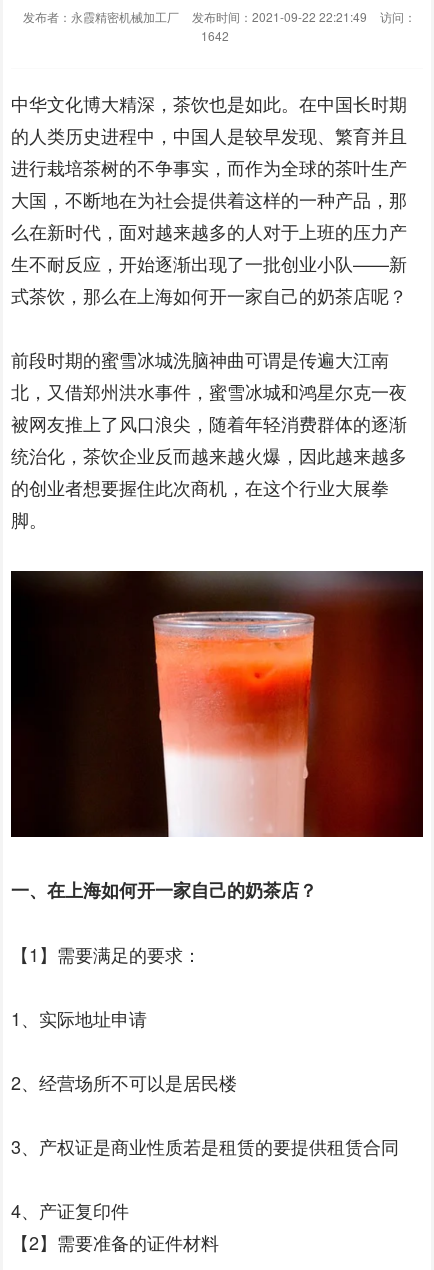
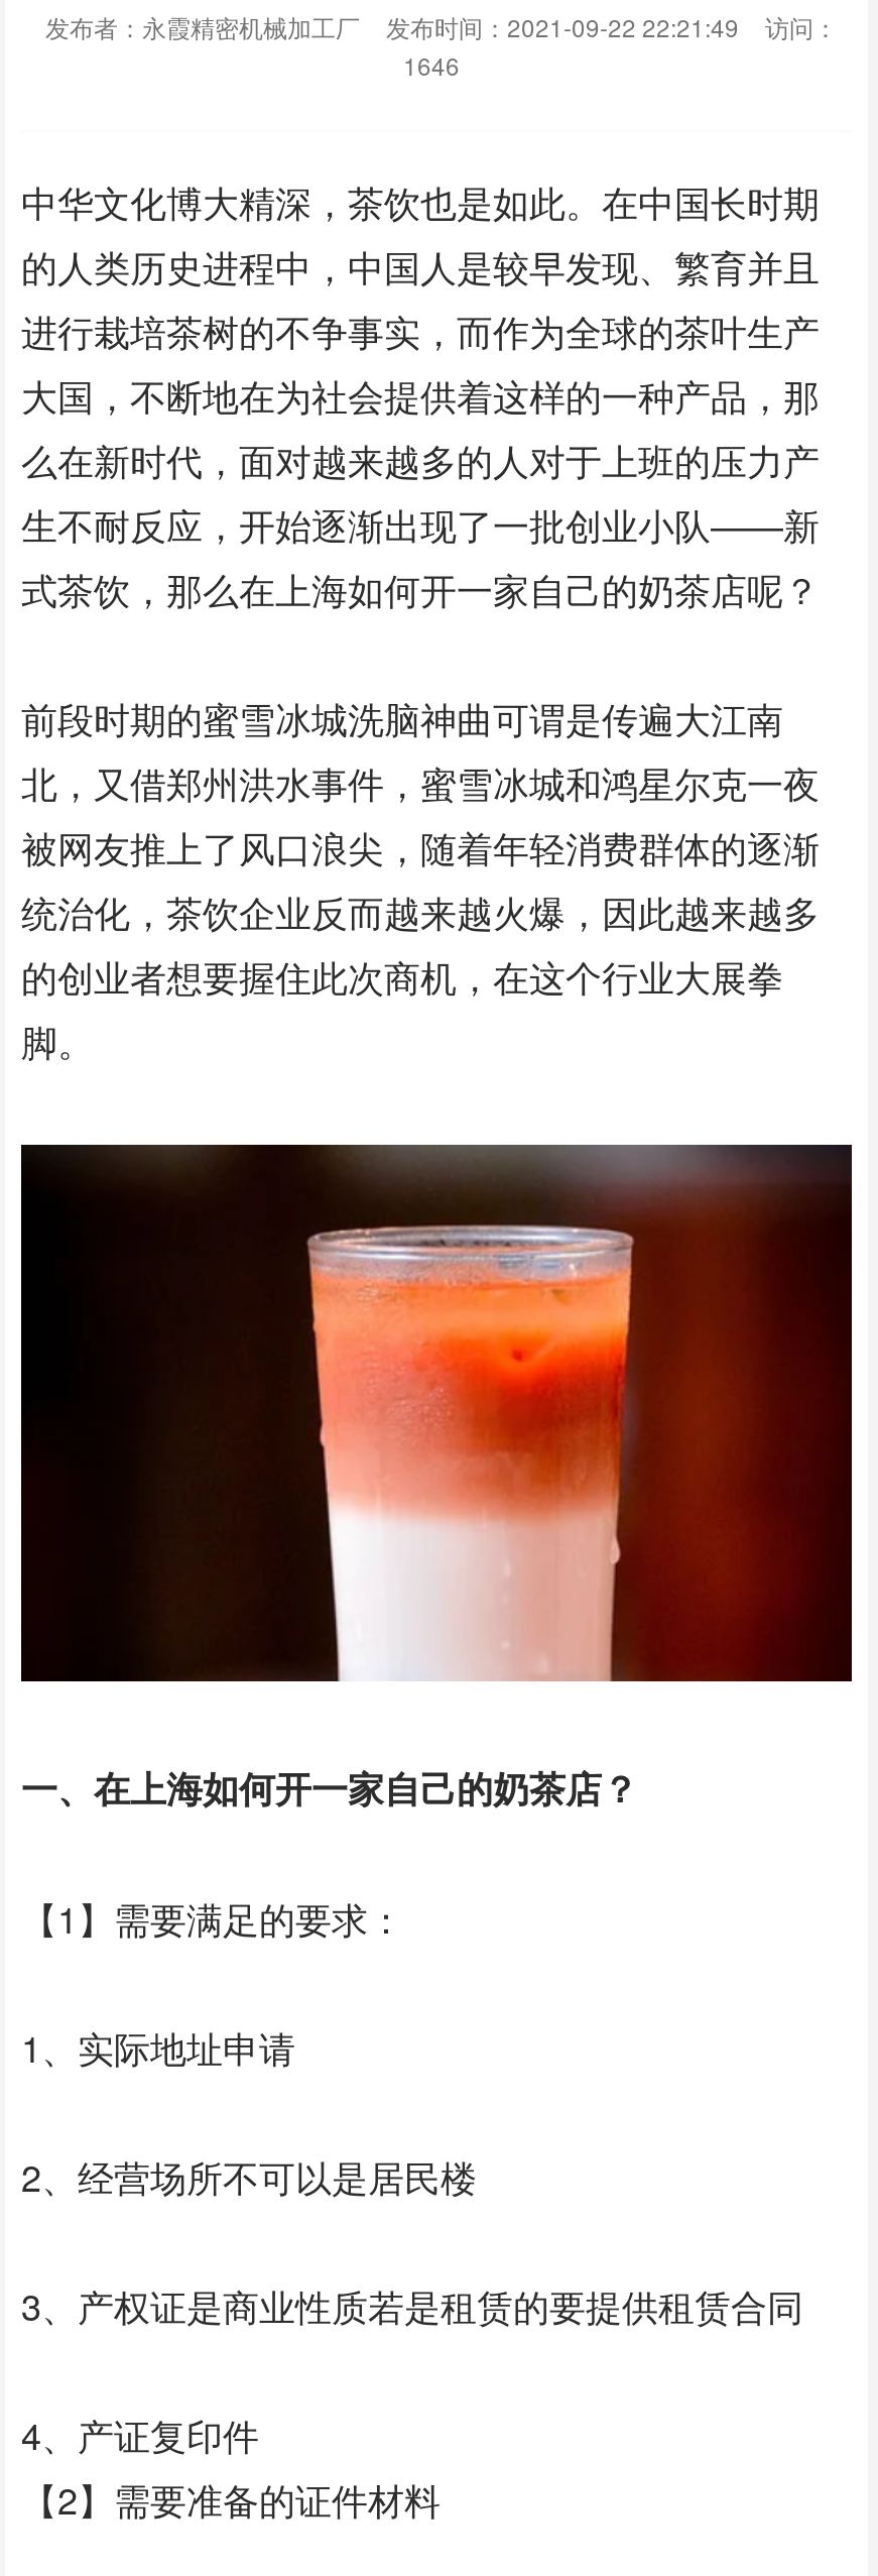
[200,27,228,44] 1642 -> [403,47,460,82] 1646

